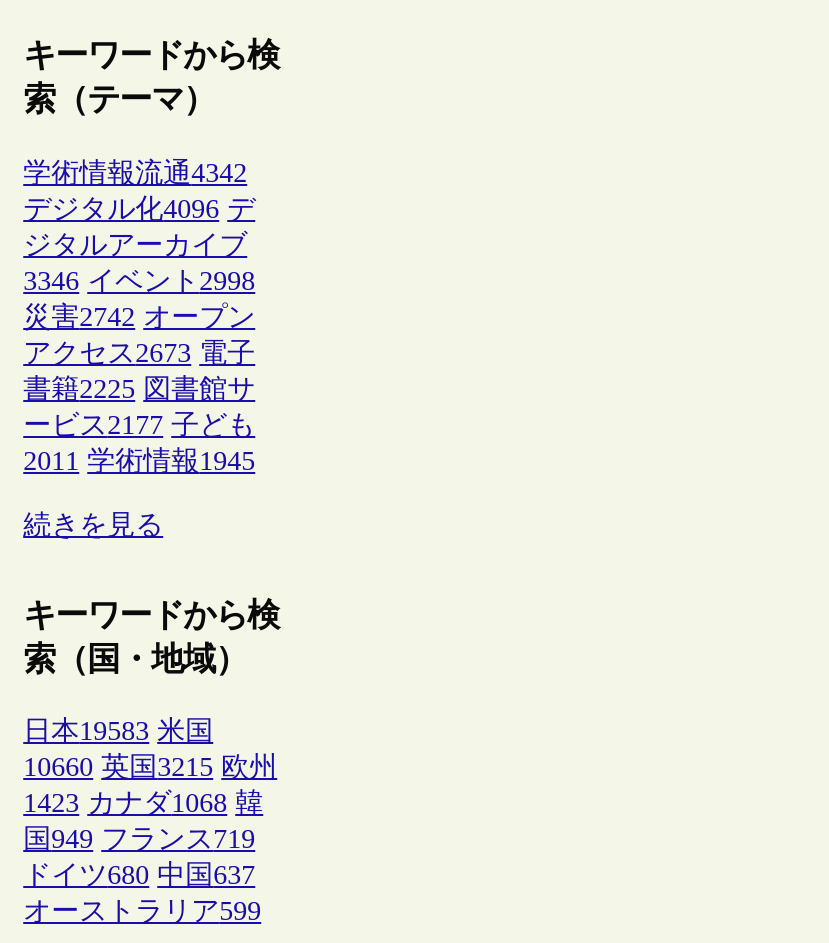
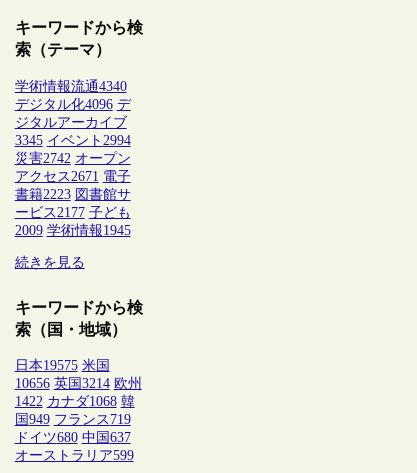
[23,158,247,188] 学術情報流通4342 -> [15,79,127,94] 学術情報流通4340
[23,266,255,296] 3346 イベント2998 -> [15,133,131,148] 3345 イベント2994
[23,338,255,368] アクセス2673 電子 -> [15,169,131,184] アクセス2671 電子
[23,374,255,404] 書籍2225 図書館サ -> [15,187,131,202] 書籍2223 図書館サ
[23,446,255,476] 2011 学術情報1945 -> [15,223,131,238] 2009 学術情報1945
[23,717,213,747] 日本19583 米国 -> [15,358,110,373] 日本19575 米国
[23,753,277,783] 10660 英国3215 欧州 -> [15,376,142,391] 10656 英国3214 欧州
[23,789,263,819] 1423 カナダ1068 韓 -> [15,394,135,409] 1422 カナダ1068 韓

